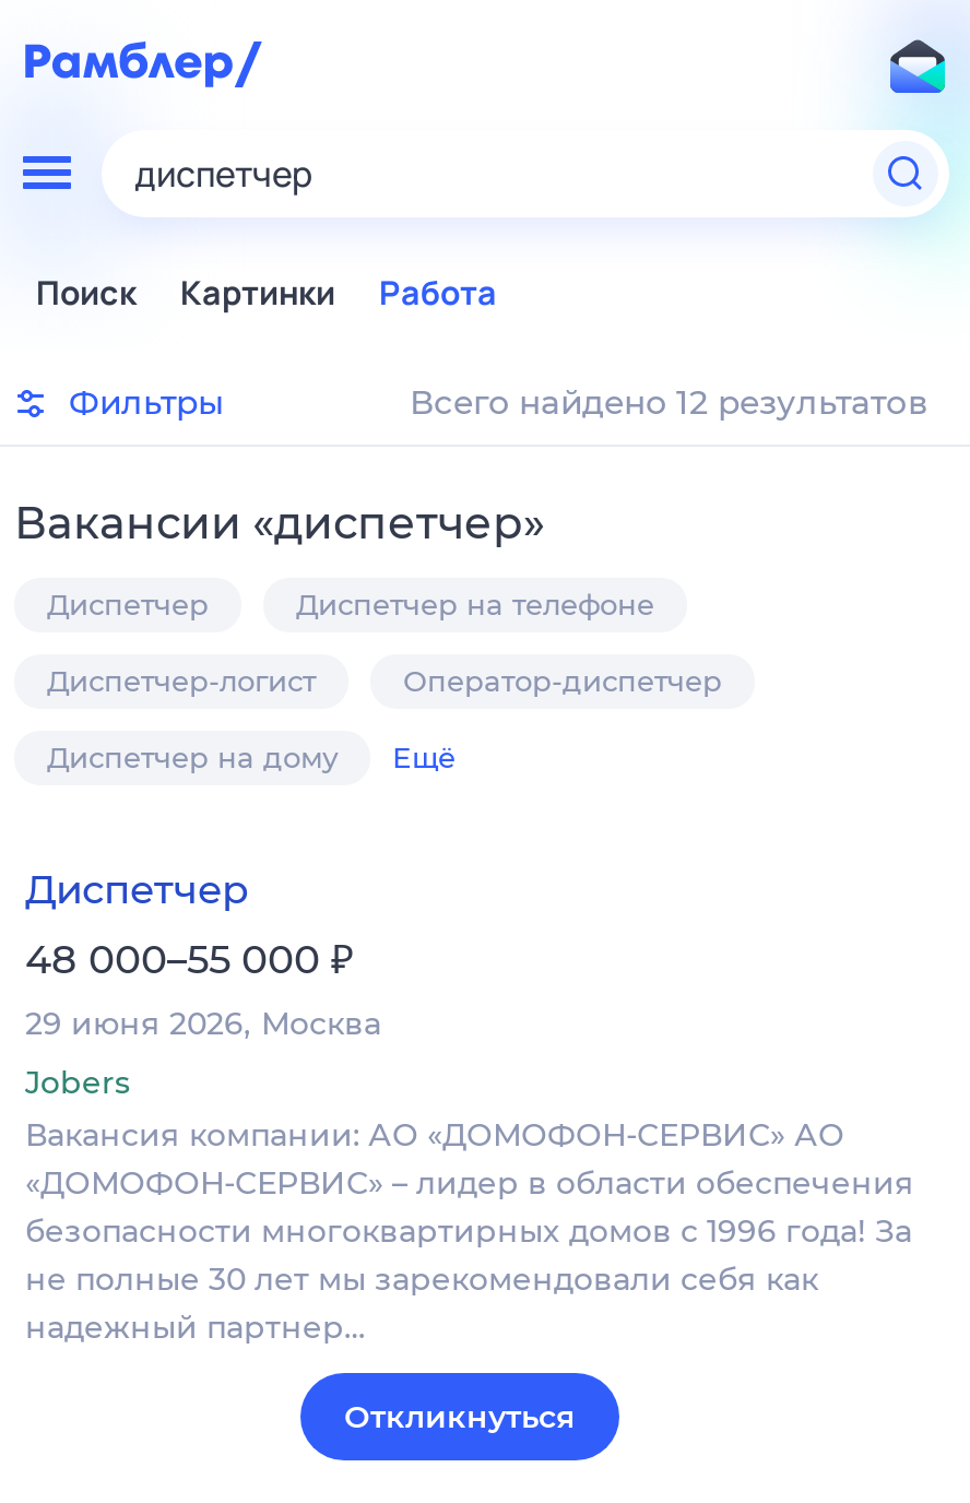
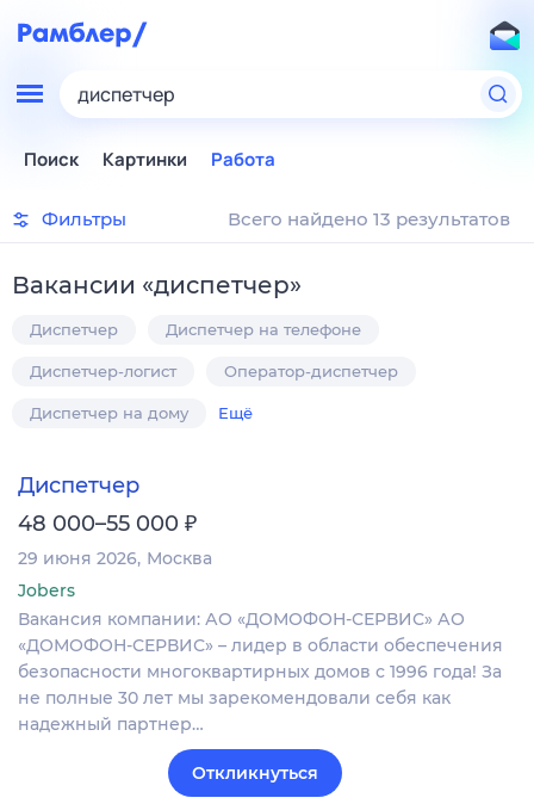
[410,381,927,423] Всего найдено 12 результатов -> [228,208,510,230] Всего найдено 13 результатов

